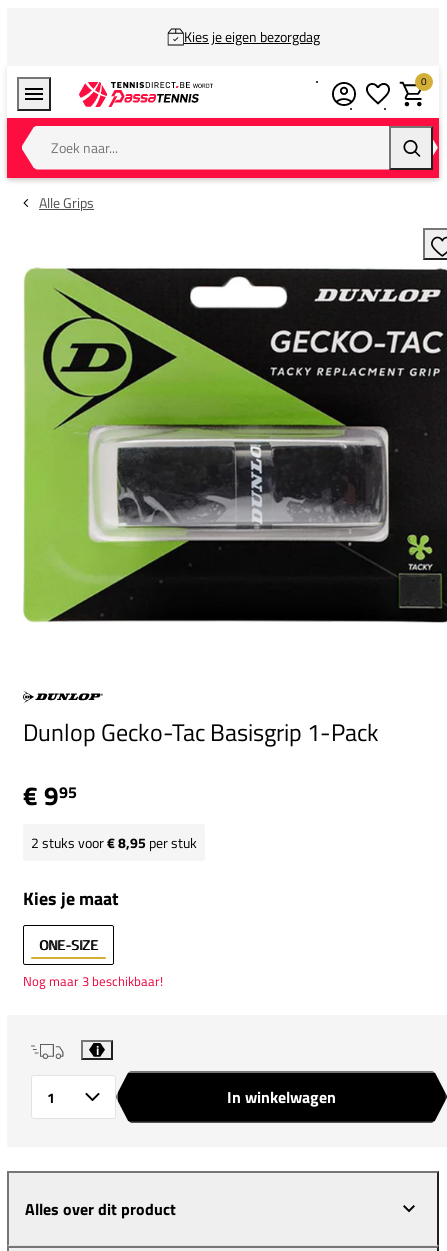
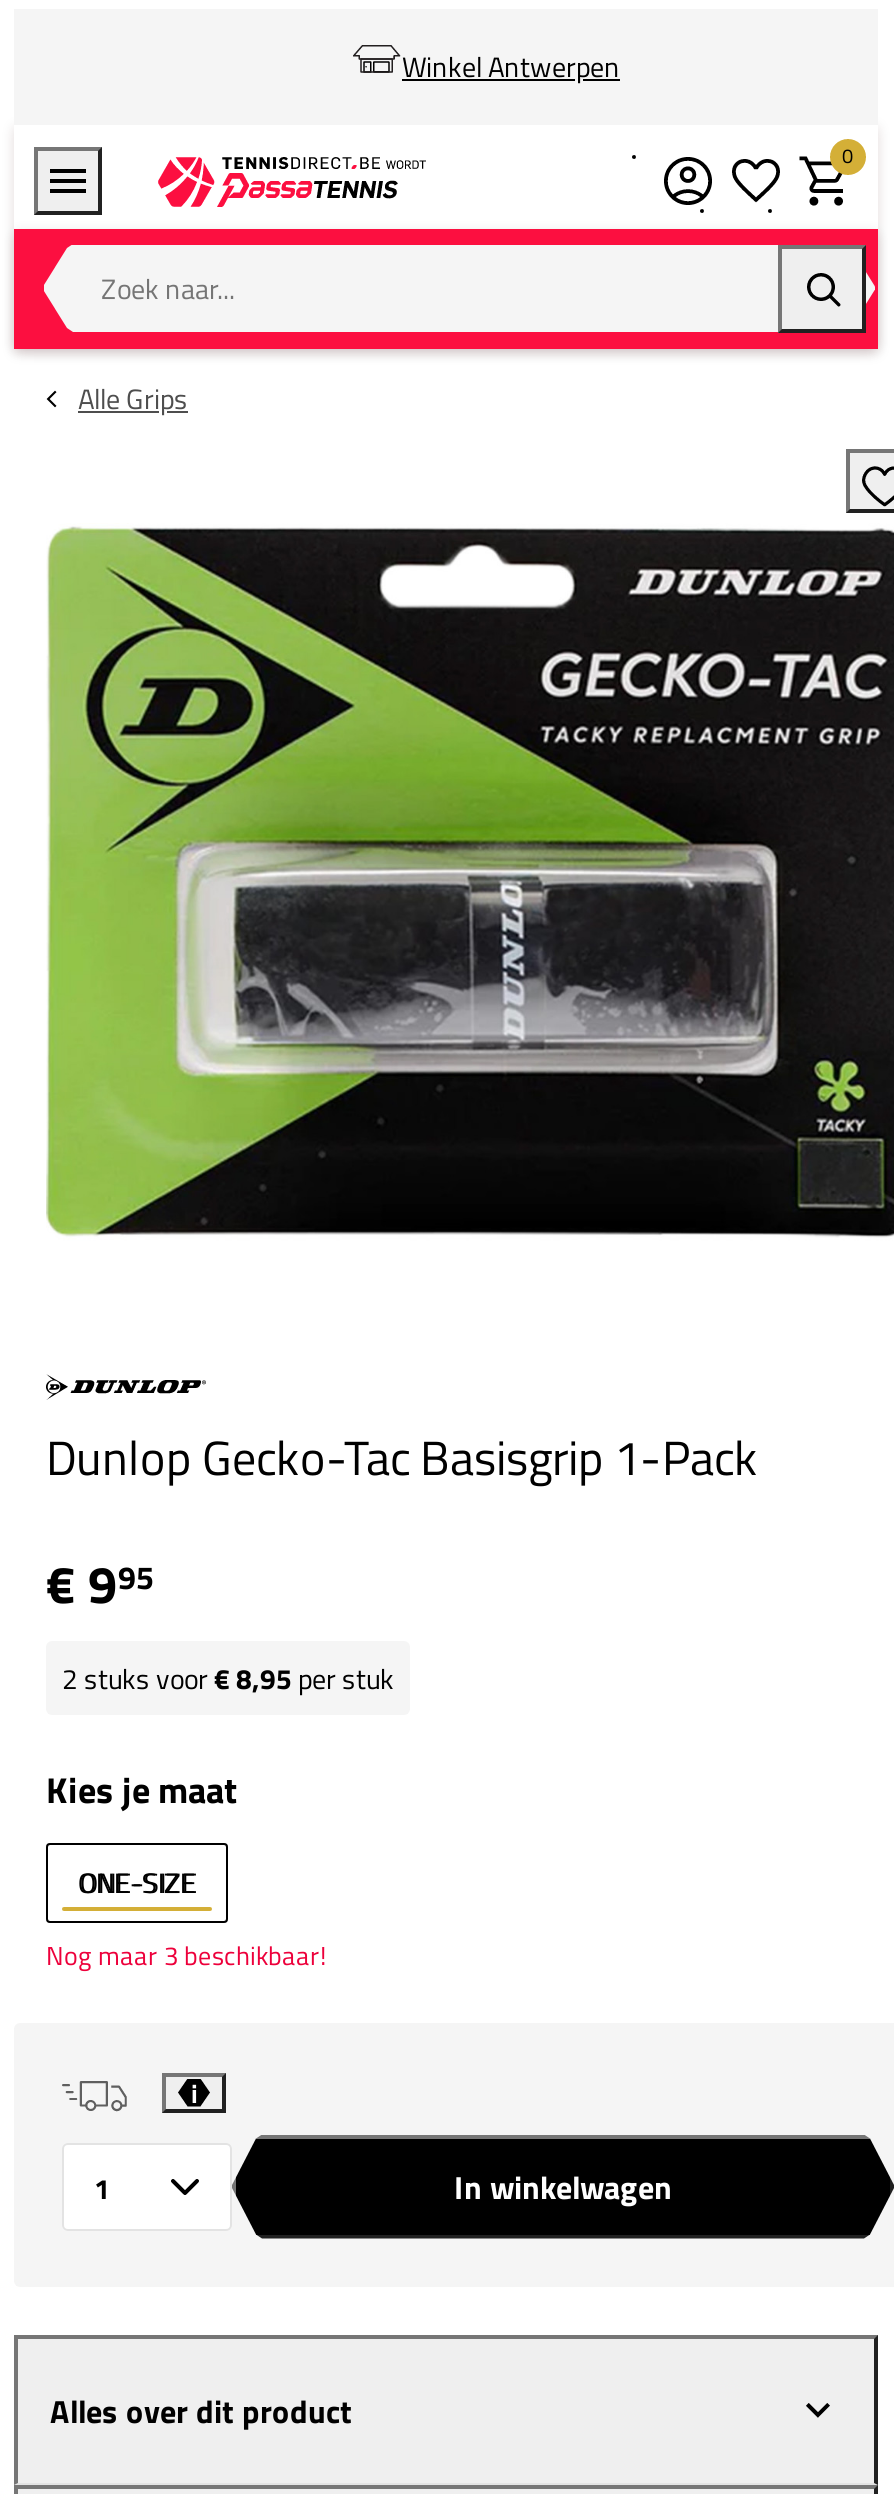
[183,26,319,47] Kies je eigen bezorgdag -> [402,45,620,87] Winkel Antwerpen

